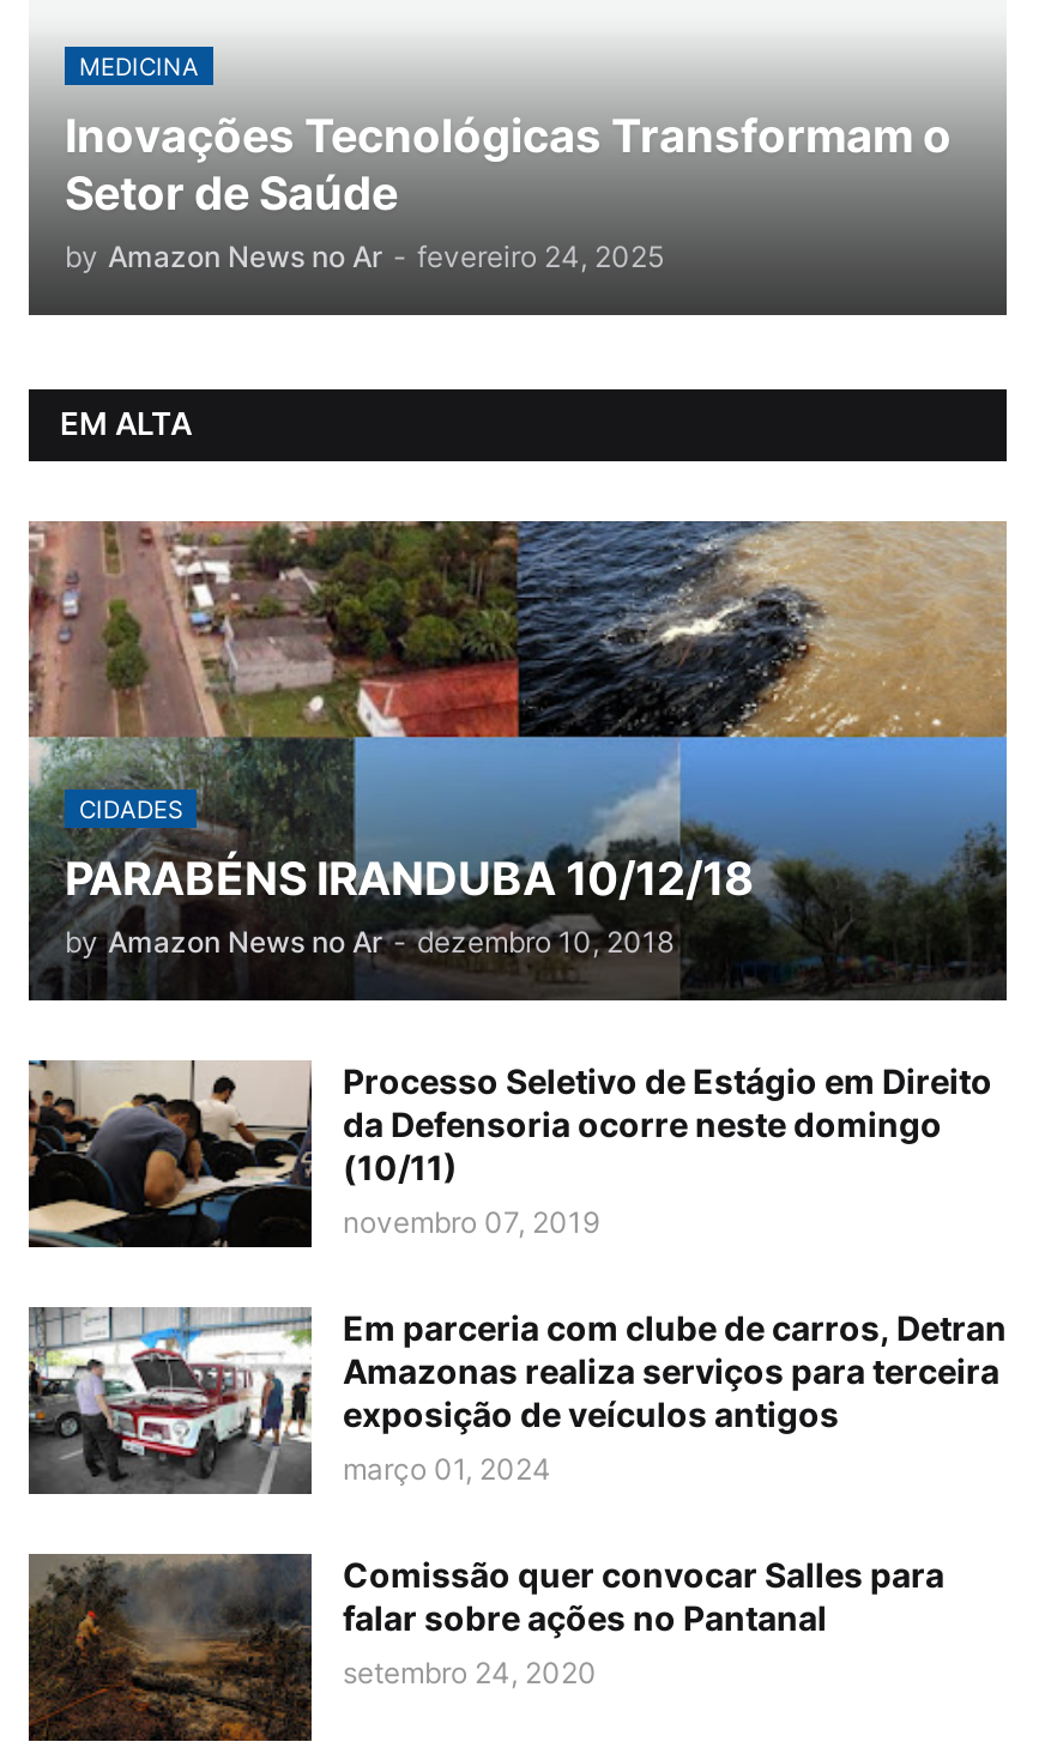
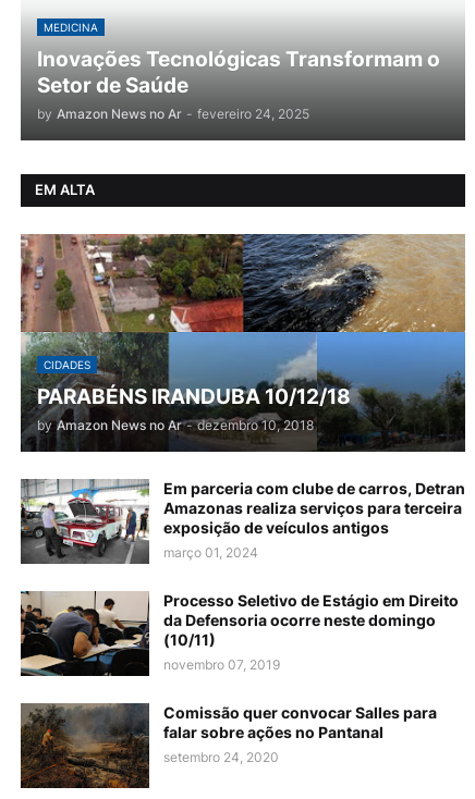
moved [29,1060,992,1245] -> [21,591,459,676]: [image] | Processo Seletivo de Estágio em Direito | da Defensoria ocorre neste domingo | (10/11) | novembro 07, 2019
moved [24,1302,1007,1492] -> [19,477,465,563]: [image] | Em parceria com clube de carros, Detran | Amazonas realiza serviços para terceira | exposição de veículos antigos | março 01, 2024

